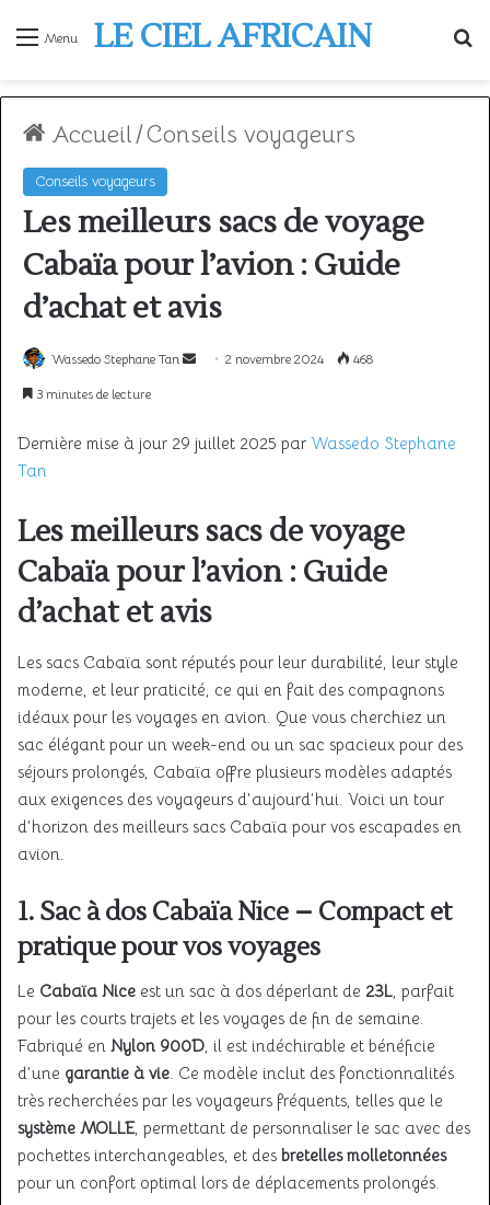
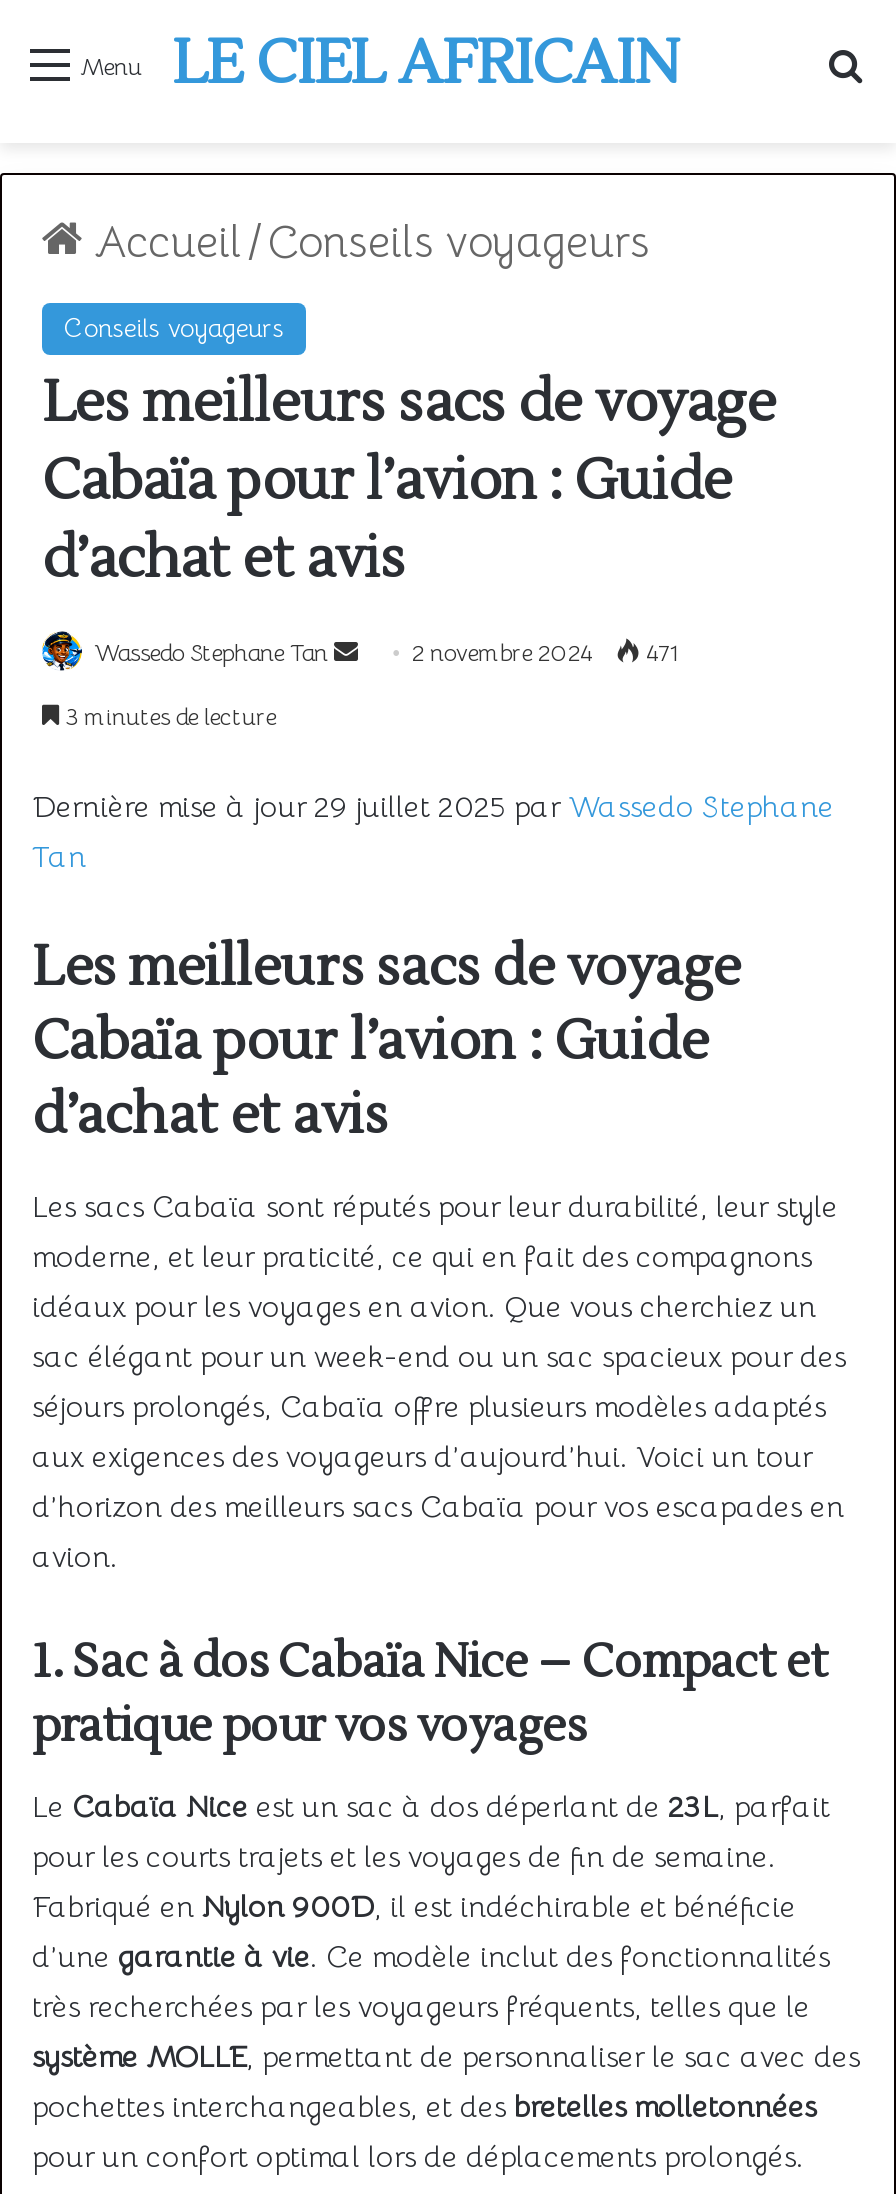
[350,351,373,367] 468 -> [640,637,678,667] 471

